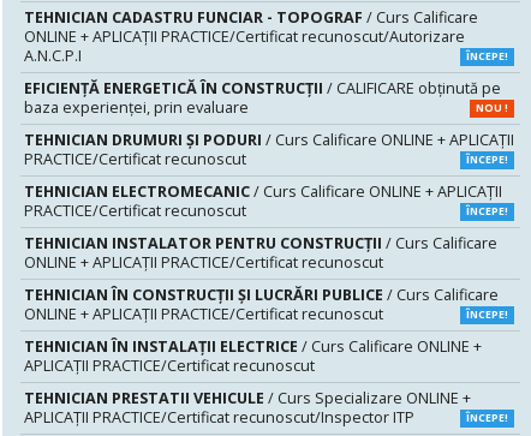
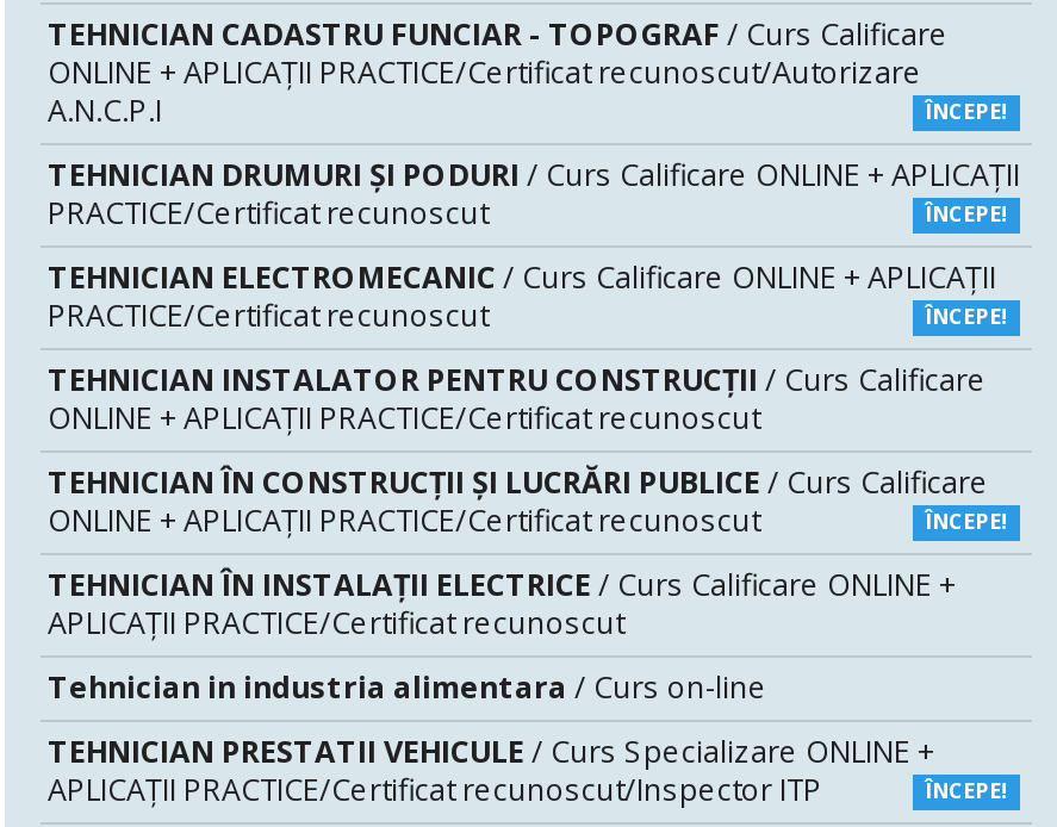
[24,78,508,118] EFICIENȚĂ ENERGETICĂ ÎN CONSTRUCȚII / CALIFICARE obținută pe | baza experienței, prin evaluare | NOU ! -> none
moved [24,130,514,376] -> [48,155,1020,643]: TEHNICIAN DRUMURI ŞI PODURI / Curs Calificare ONLINE + APLICAȚII | PRACTICE/Certificat recunoscut | ÎNCEPE! | ... | TEHNICIAN ÎN INSTALAŢII ELECTRICE / Curs Calificare ONLINE + | APLICAȚII PRACTICE/Certificat recunoscut
none -> [48,667,767,708] Tehnician in industria alimentara / Curs on-line

